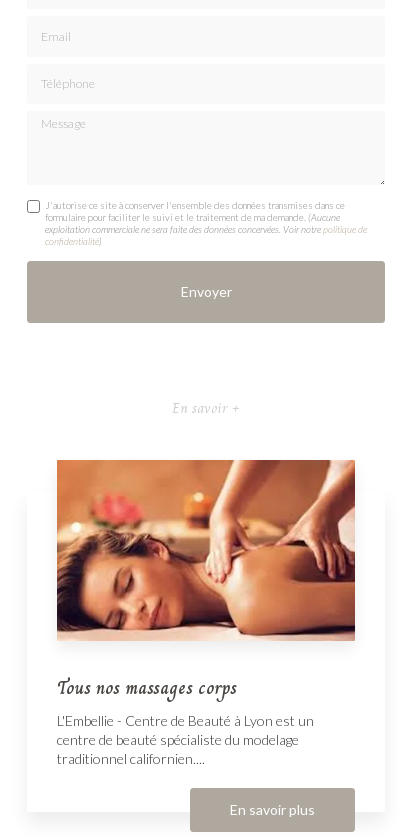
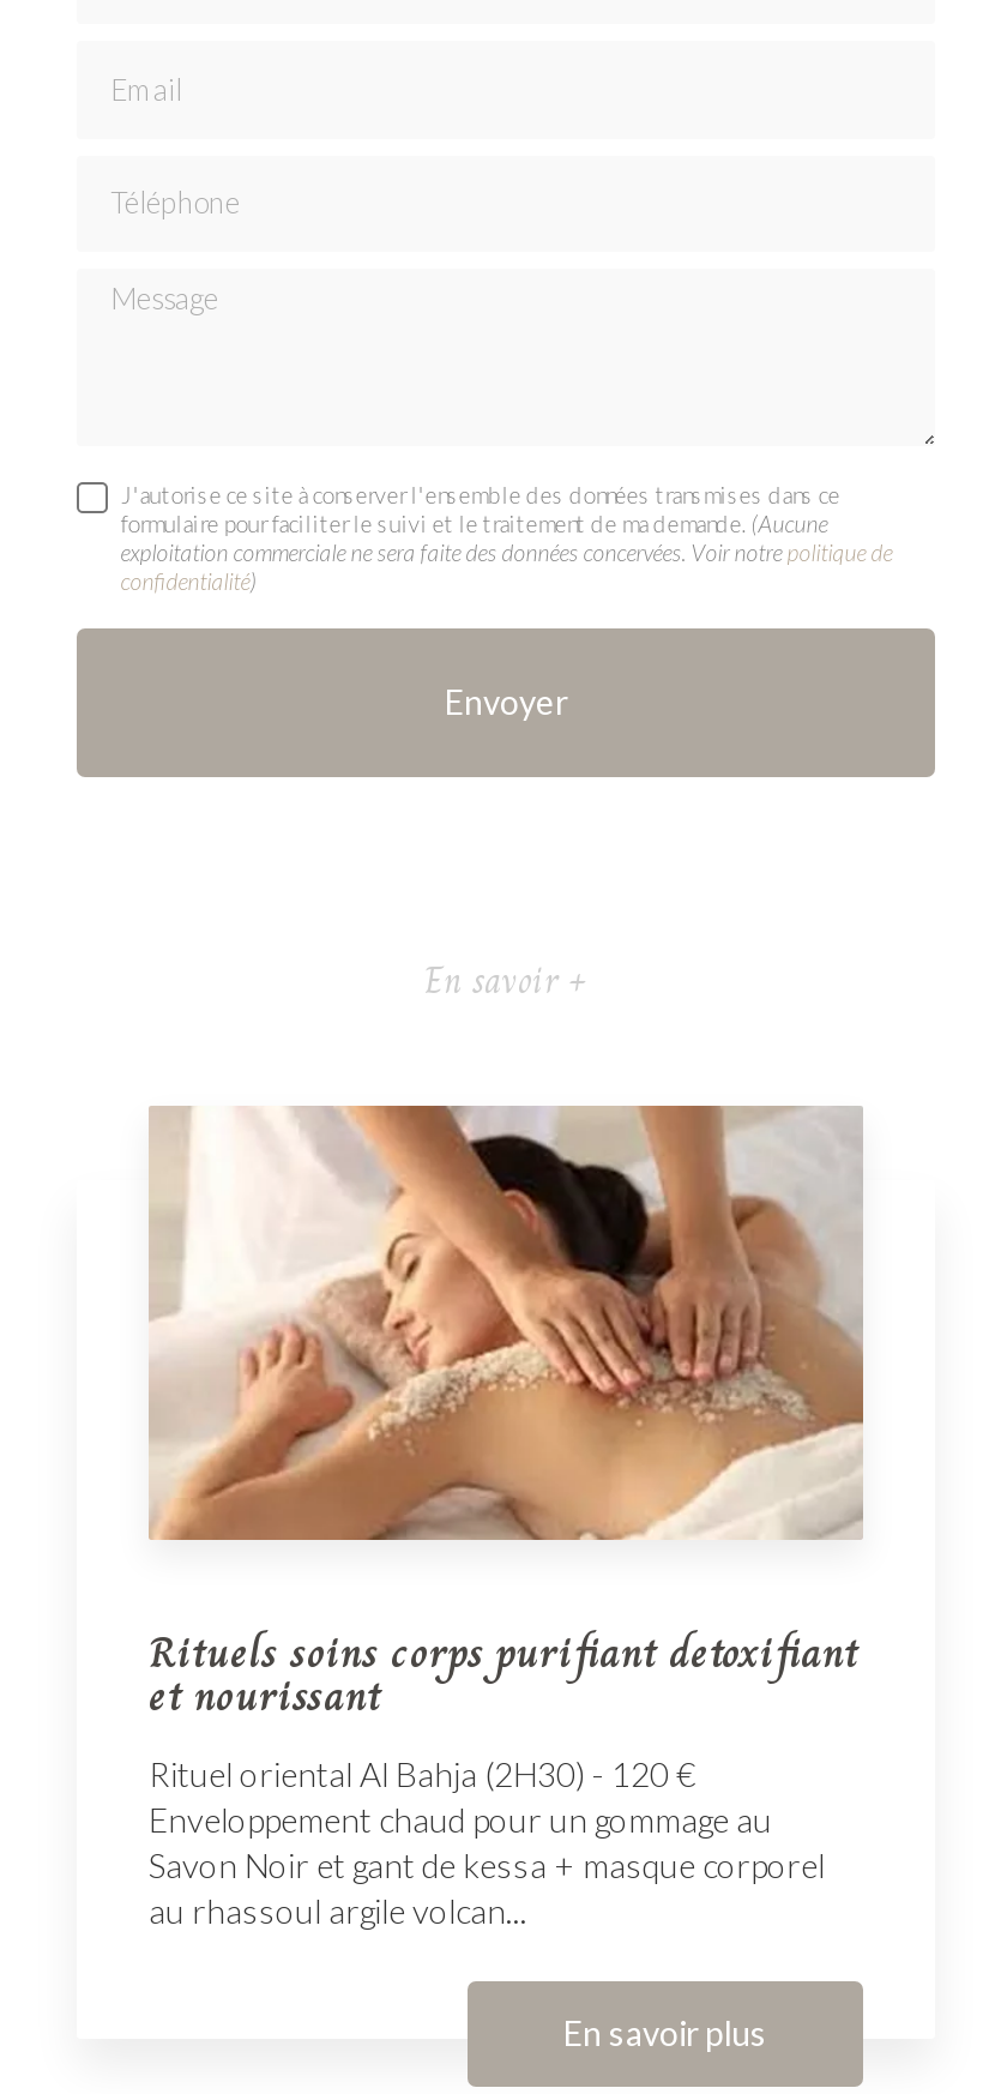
[56,459,356,630] [image] -> [149,1106,863,1542] [image]
[57,674,314,767] Tous nos massages corps | L'Embellie - Centre de Beauté à Lyon est un | centre de beauté spécialiste du modelage | traditionnel californien.... -> [149,1619,858,1931] Rituels soins corps purifiant detoxifiant | et nourissant | Rituel oriental Al Bahja (2H30) - 120 € | Enveloppement chaud pour un gommage au | Savon Noir et gant de kessa + masque corporel | au rhassoul argile volcan...

